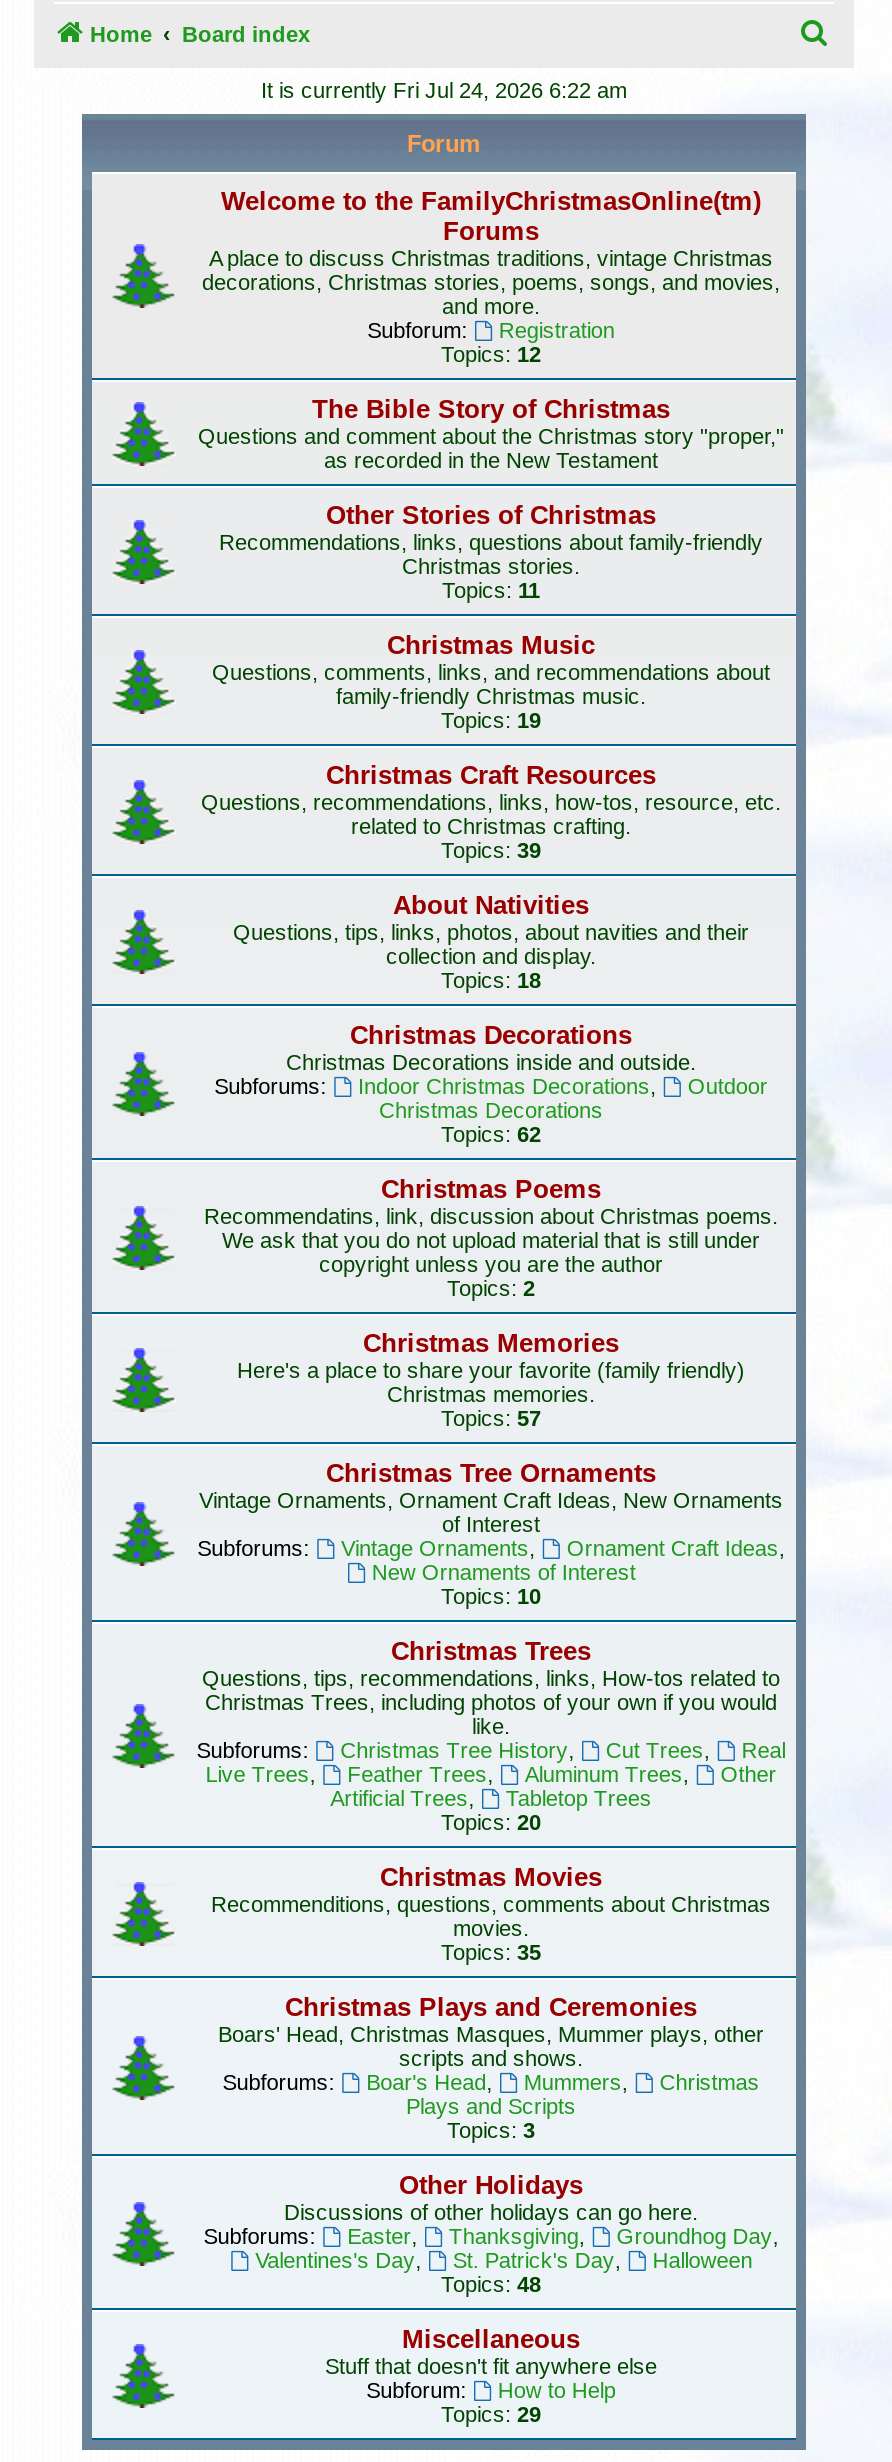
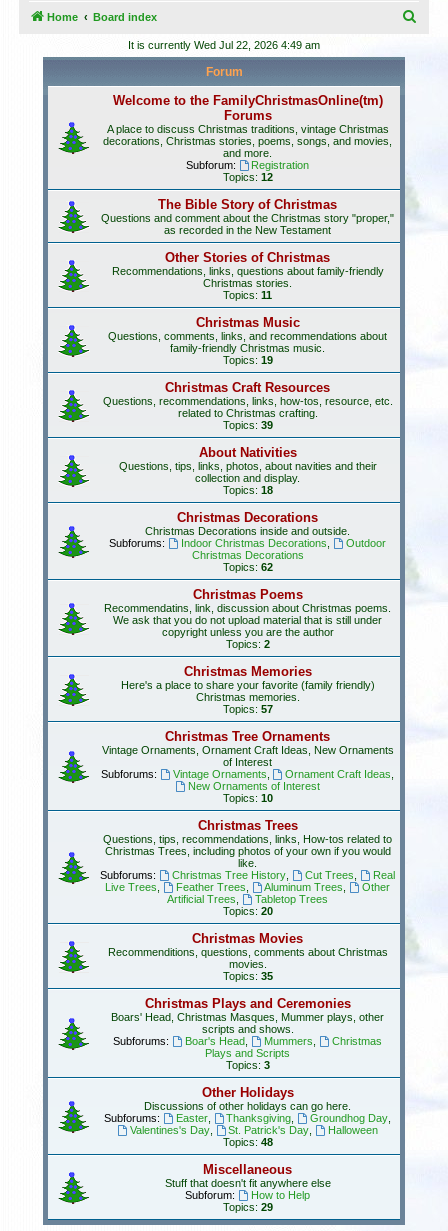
[261,78,627,102] It is currently Fri Jul 24, 2026 6:22 am -> [128,39,320,51] It is currently Wed Jul 22, 2026 4:49 am

